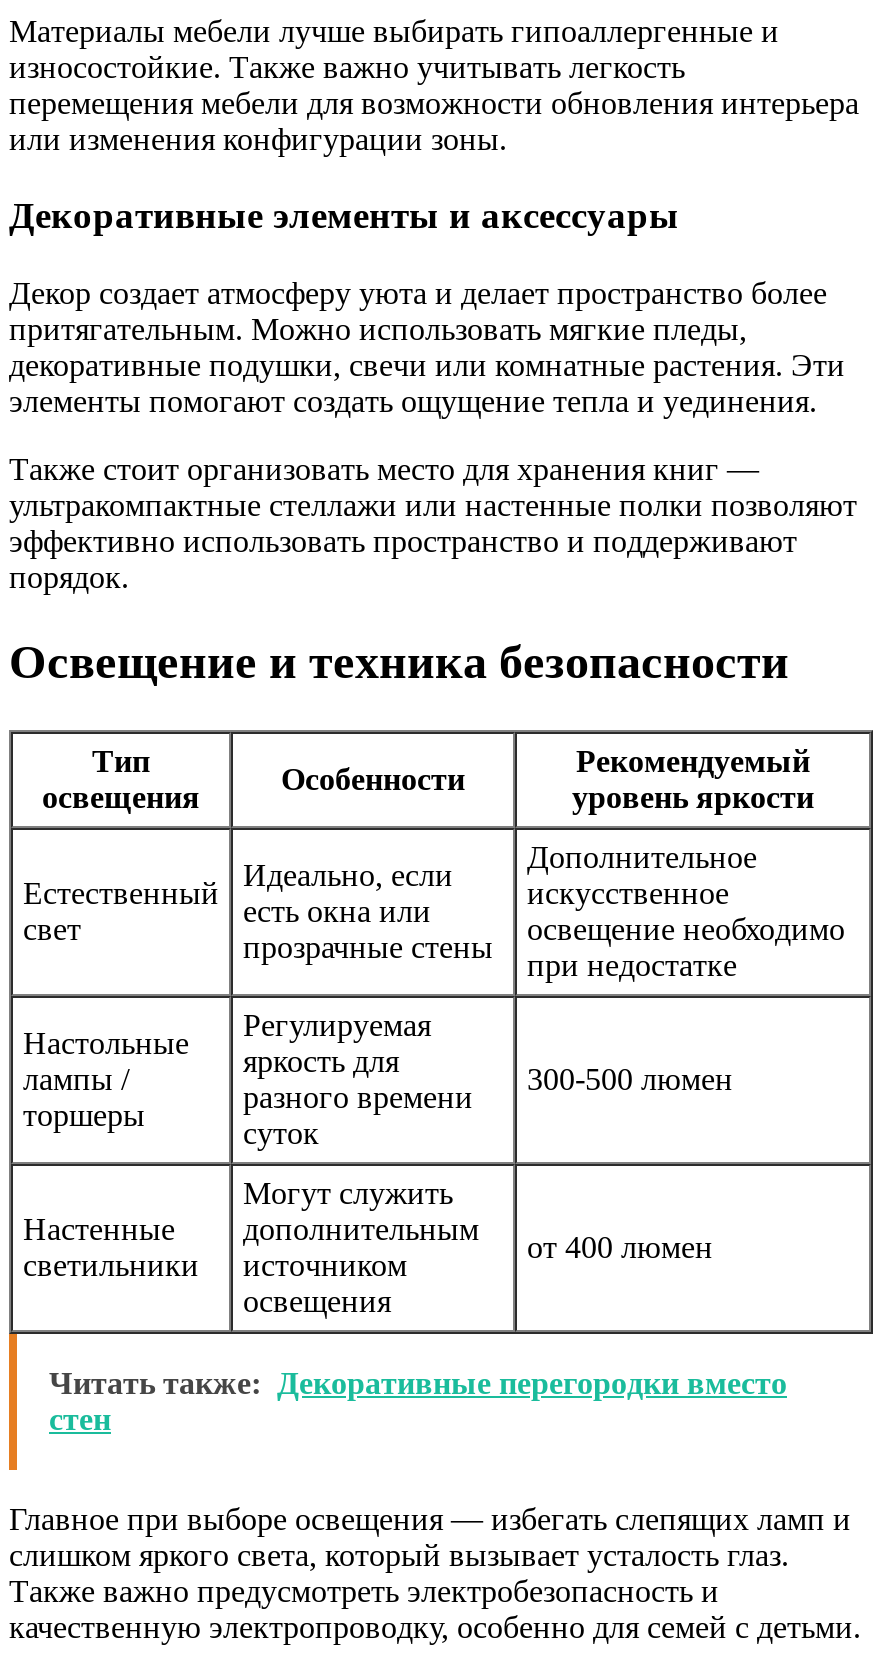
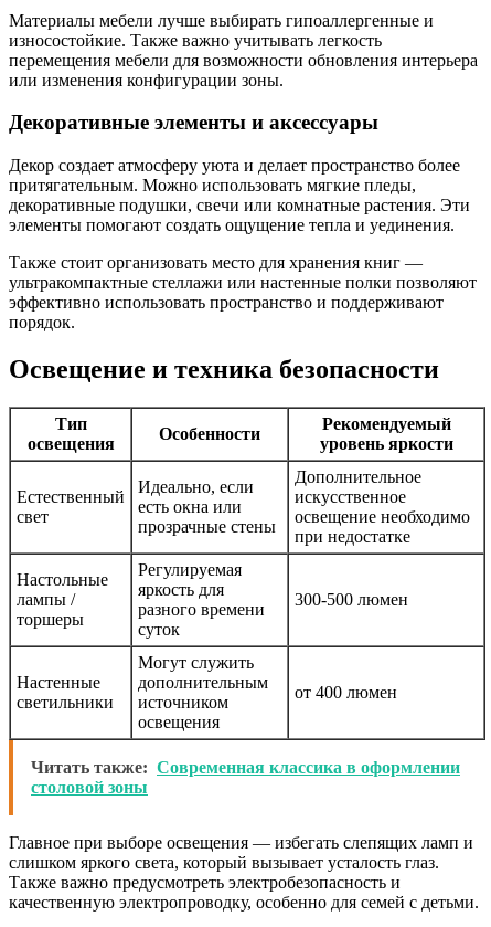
[49,1366,787,1436] Читать также: Декоративные перегородки вместо | стен -> [31,758,460,796] Читать также: Современная классика в оформлении | столовой зоны

